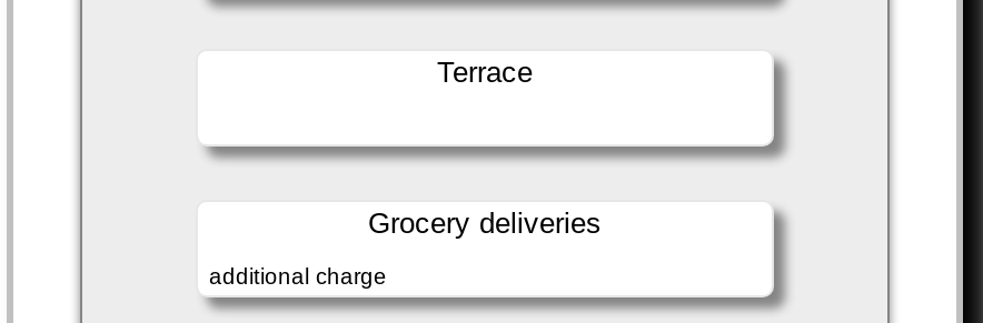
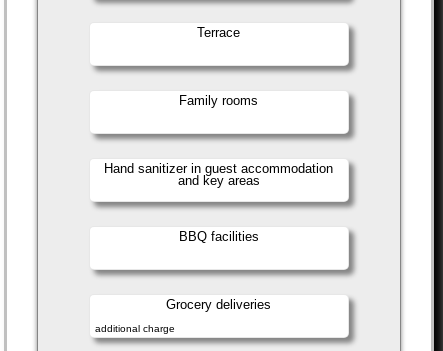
none -> [104,161,333,188] Hand sanitizer in guest accommodation | and key areas
none -> [179,229,259,244] BBQ facilities
none -> [179,93,258,108] Family rooms

